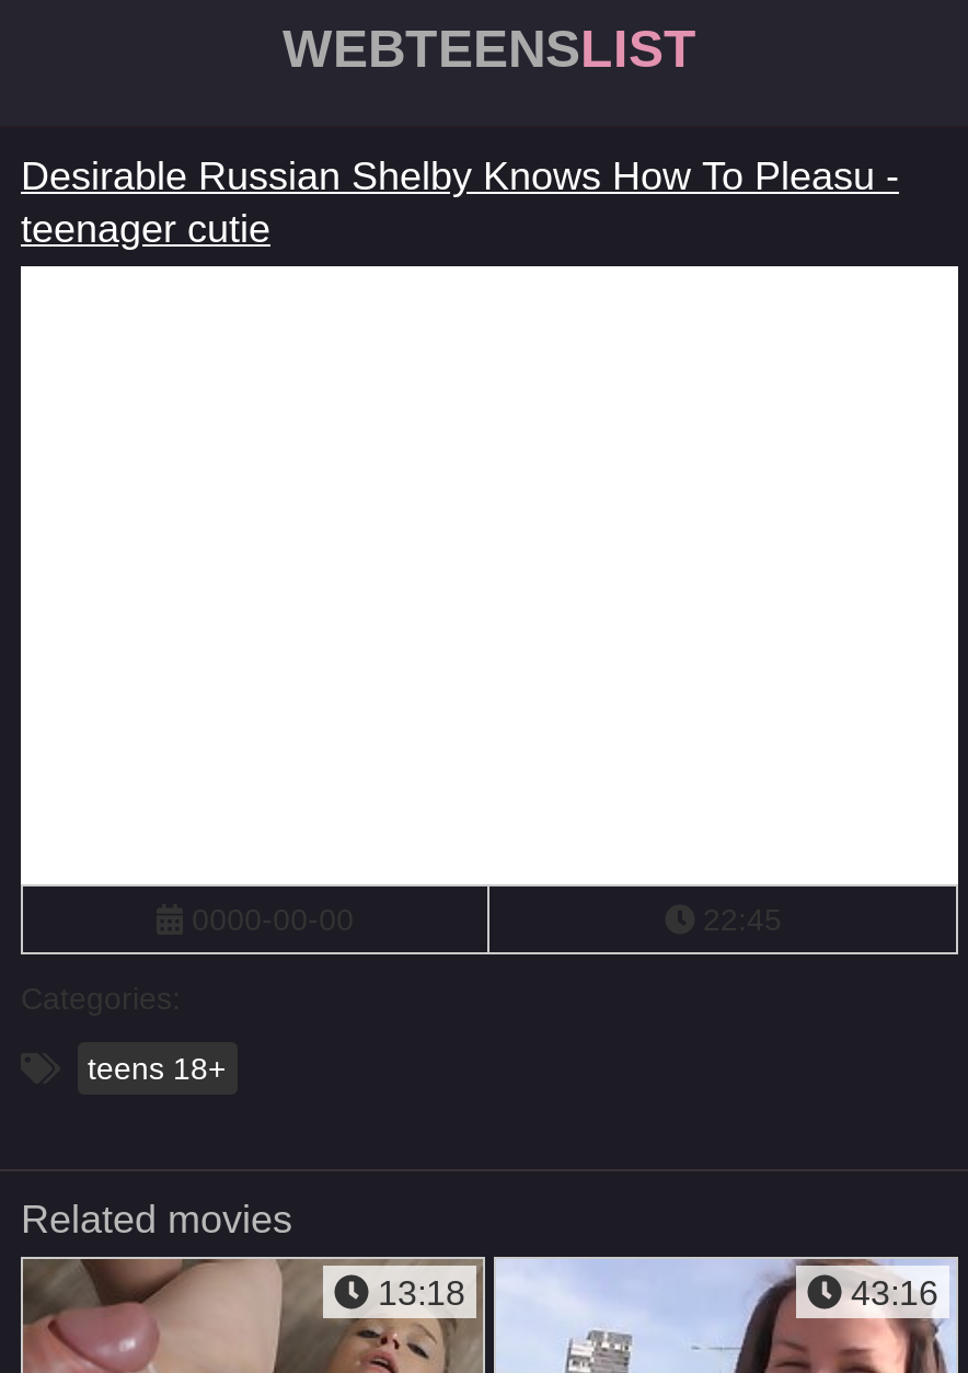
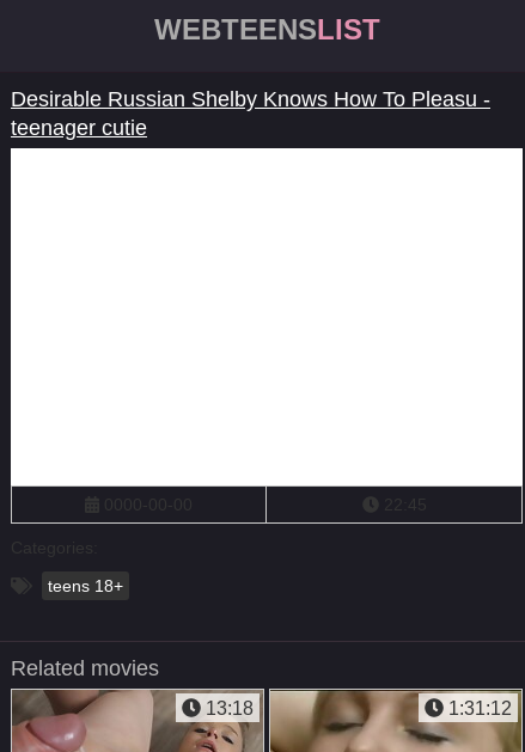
[842,1275,938,1313] 43:16 -> [444,699,512,719] 1:31:12

